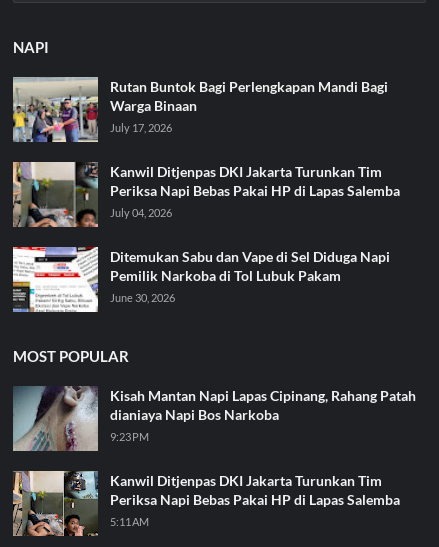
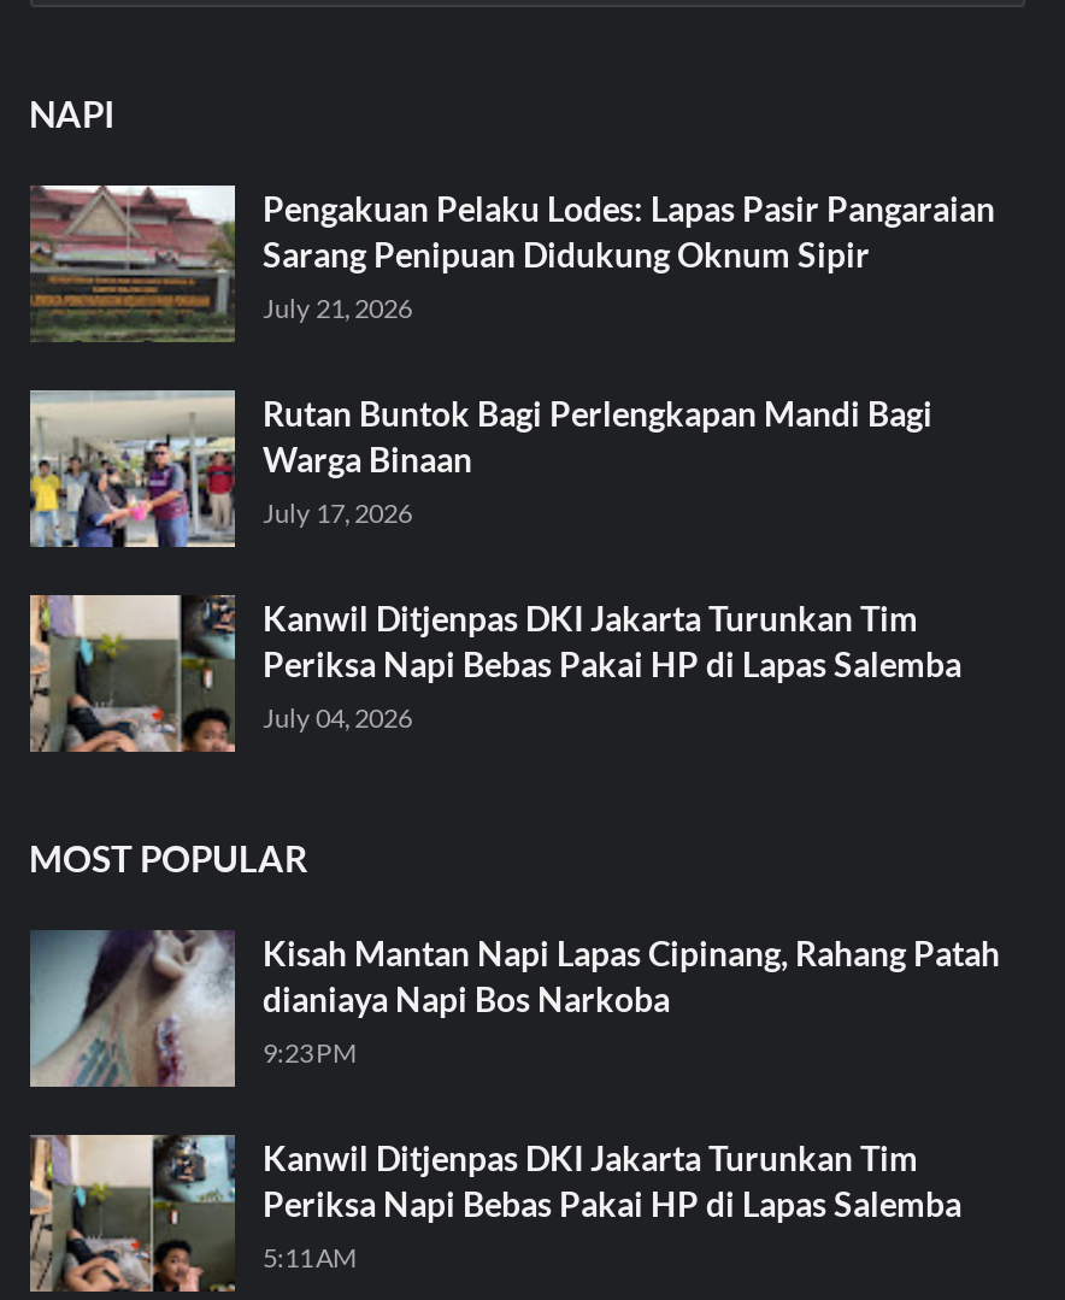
none -> [28,183,995,345] [image] | Pengakuan Pelaku Lodes: Lapas Pasir Pangaraian | Sarang Penipuan Didukung Oknum Sipir | July 21, 2026
moved [11,77,399,219] -> [25,390,961,733]: [image] | Rutan Buntok Bagi Perlengkapan Mandi Bagi | Warga Binaan | July 17, 2026 | Kanwil Ditjenpas DKI Jakarta Turunkan Tim | Periksa Napi Bebas Pakai HP di Lapas Salemba | July 04, 2026
[12,246,389,313] [image] | Ditemukan Sabu dan Vape di Sel Diduga Napi | Pemilik Narkoba di Tol Lubuk Pakam | June 30, 2026 -> none

